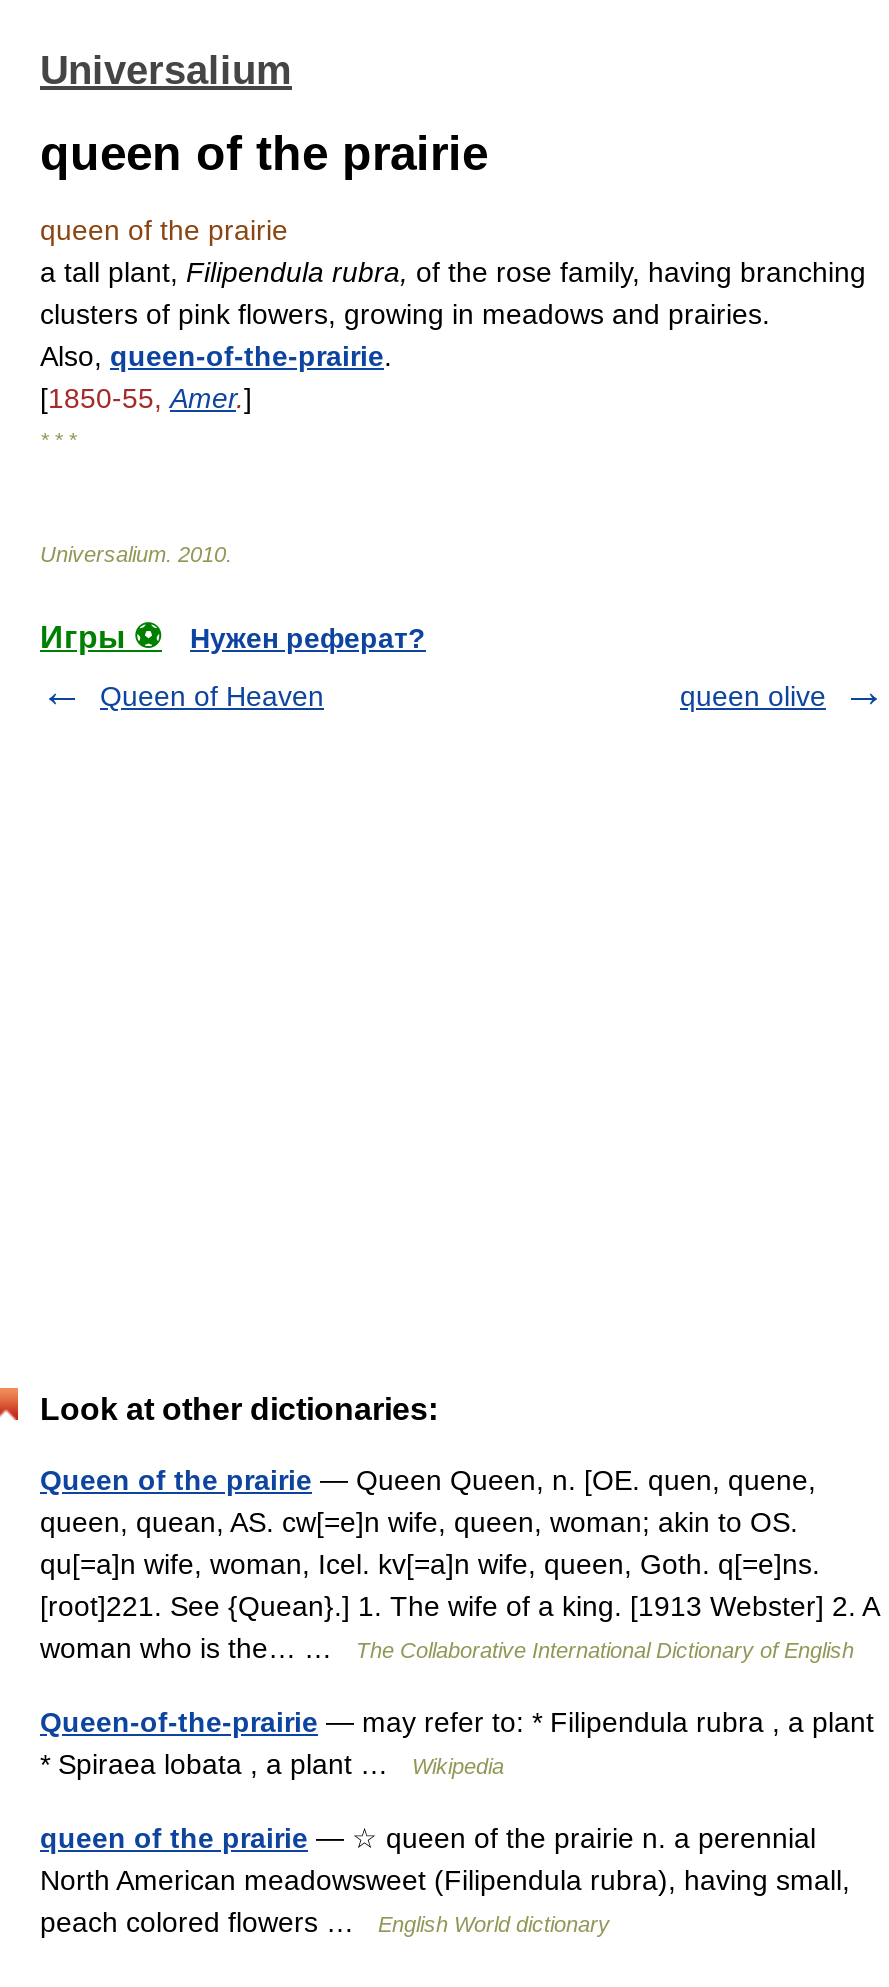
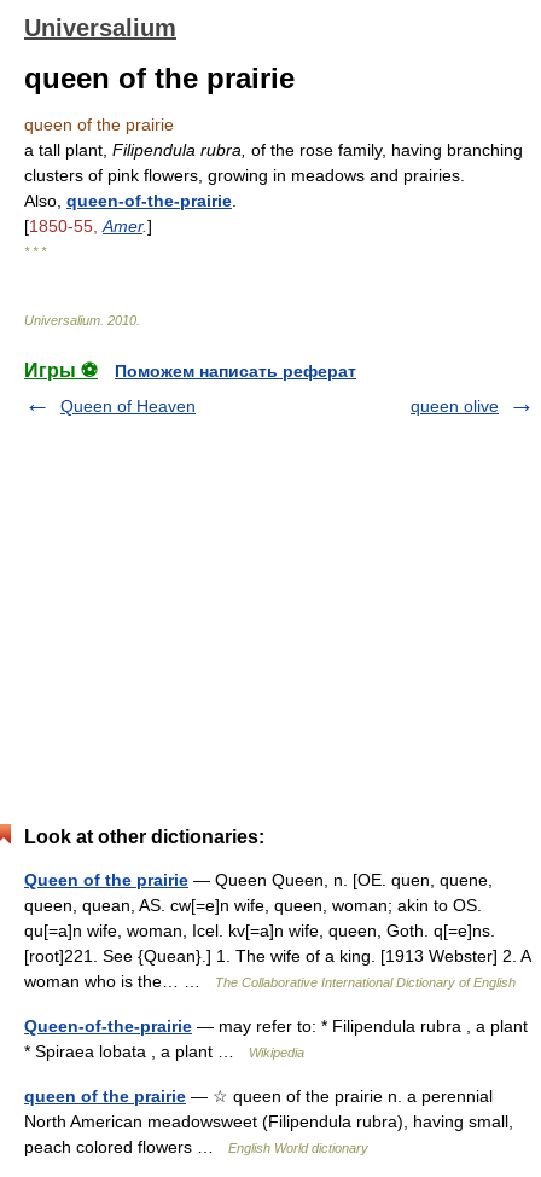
[190,622,426,654] Нужен реферат? -> [115,361,356,381] Поможем написать реферат

